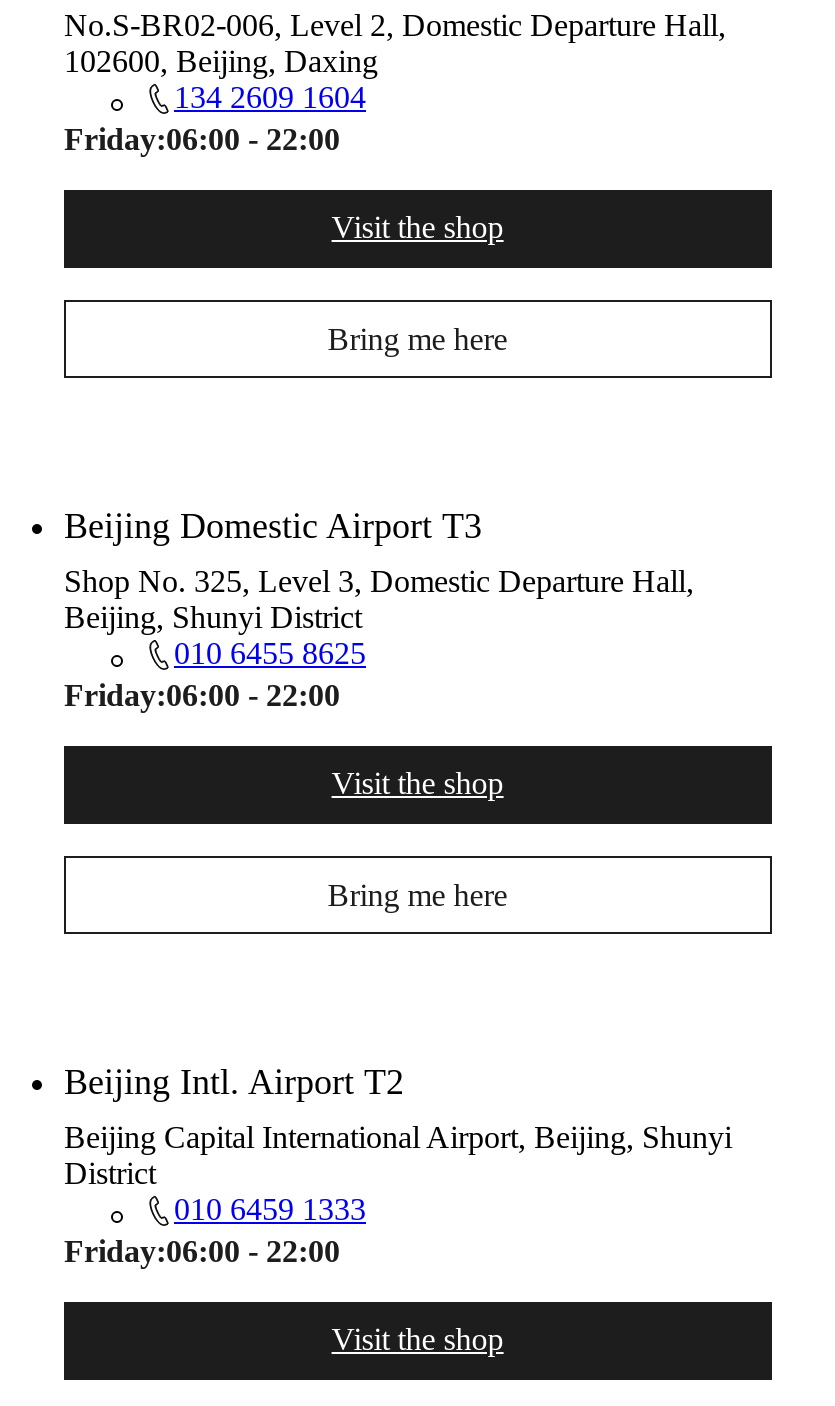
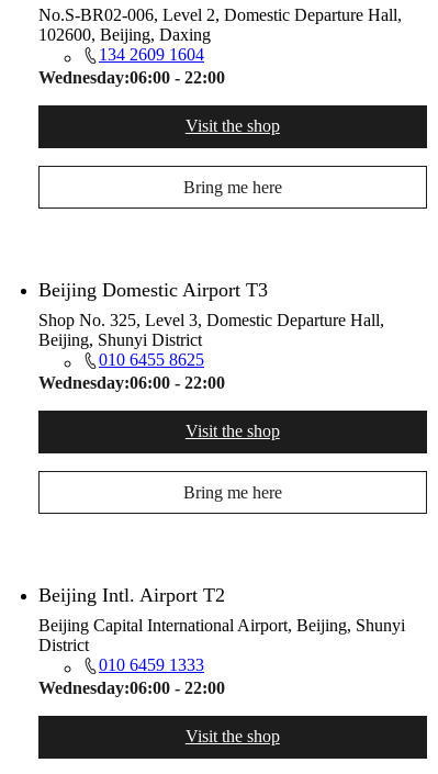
[64,122,340,156] Friday:06:00 - 22:00 -> [38,68,225,87] Wednesday:06:00 - 22:00
[64,677,340,711] Friday:06:00 - 22:00 -> [38,373,225,392] Wednesday:06:00 - 22:00
[64,1233,340,1267] Friday:06:00 - 22:00 -> [38,678,225,697] Wednesday:06:00 - 22:00

